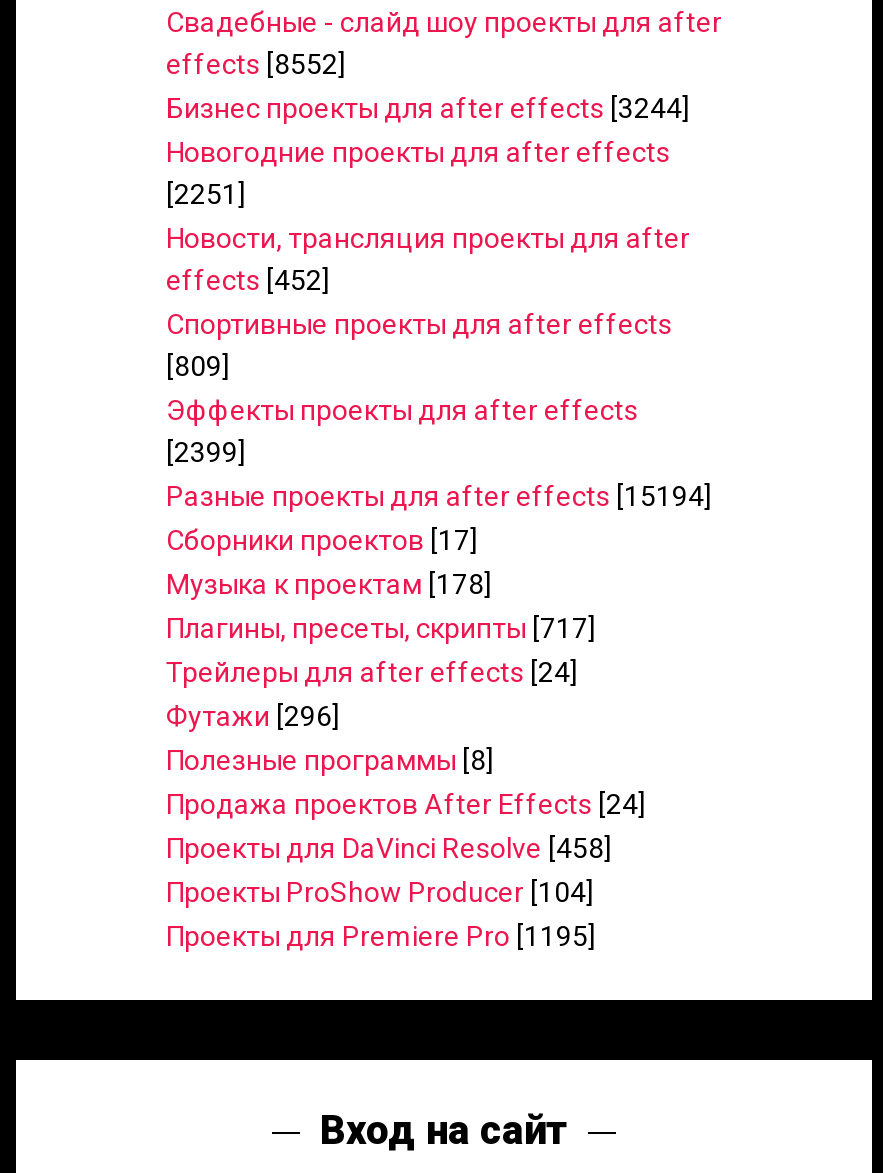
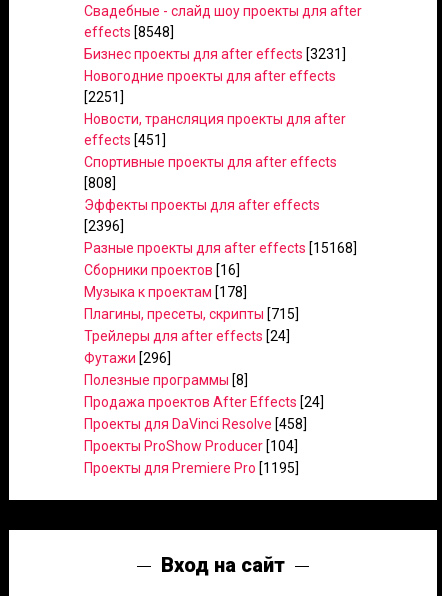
[166,48,346,80] effects [8552] -> [84,24,174,40] effects [8548]
[166,92,690,124] Бизнес проекты для after effects [3244] -> [84,46,346,62] Бизнес проекты для after effects [3231]
[166,264,330,296] effects [452] -> [84,132,166,148] effects [451]
[166,350,230,382] [809] -> [84,175,116,191] [808]
[166,436,246,468] [2399] -> [84,218,124,234] [2396]
[166,480,712,512] Разные проекты для after effects [15194] -> [84,240,357,256] Разные проекты для after effects [15168]
[166,524,478,556] Сборники проектов [17] -> [84,262,240,278] Сборники проектов [16]
[166,612,596,644] Плагины, пресеты, скрипты [717] -> [84,306,299,322] Плагины, пресеты, скрипты [715]

